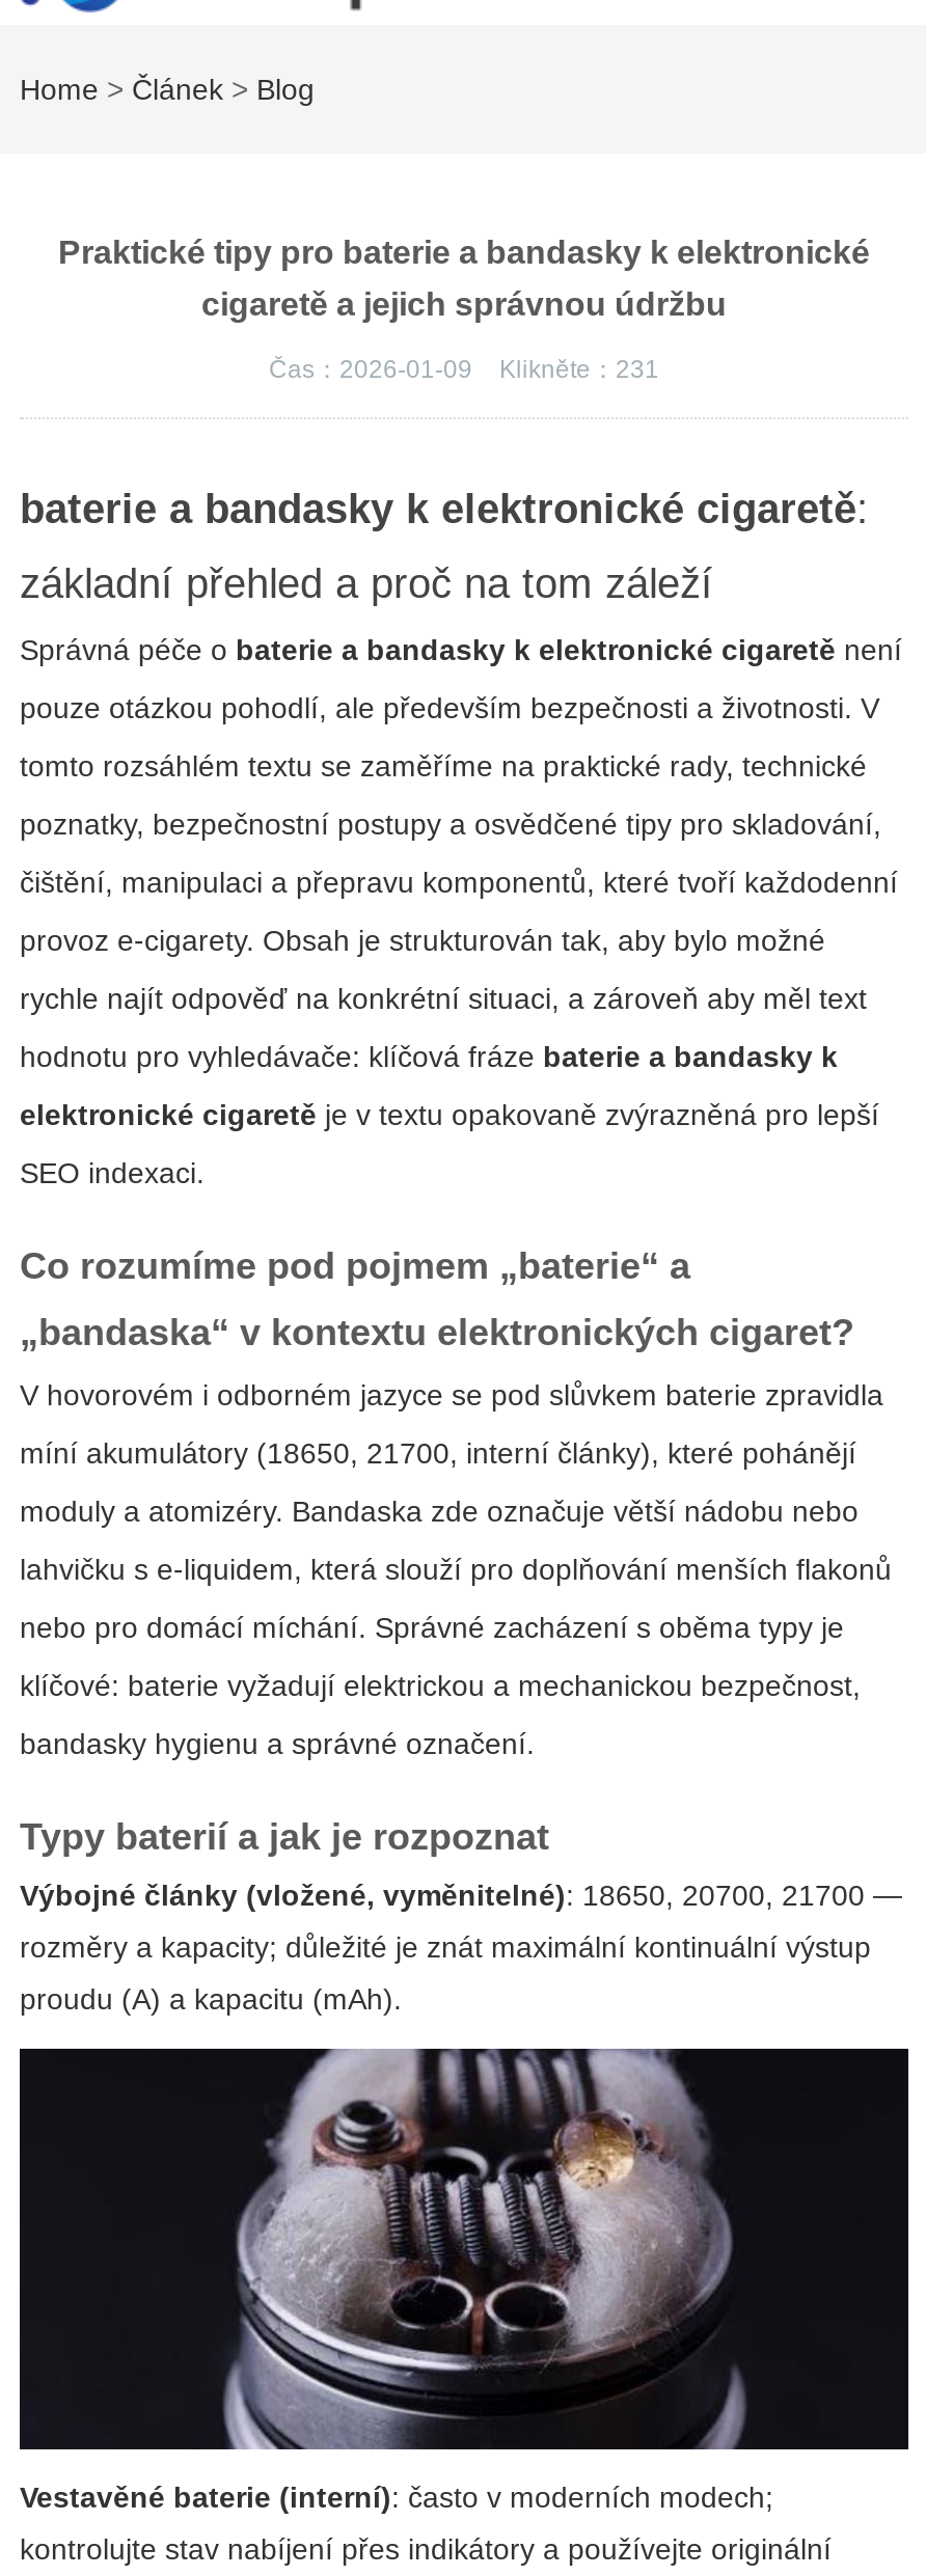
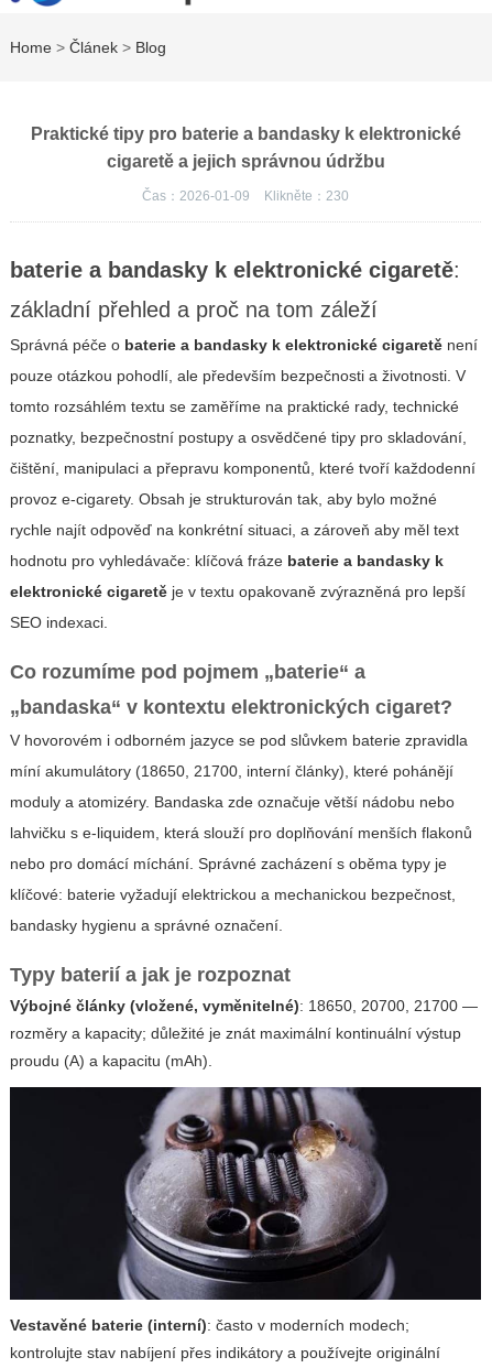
[269,356,659,385] Čas：2026-01-09 Klikněte：231 -> [142,189,349,204] Čas：2026-01-09 Klikněte：230

